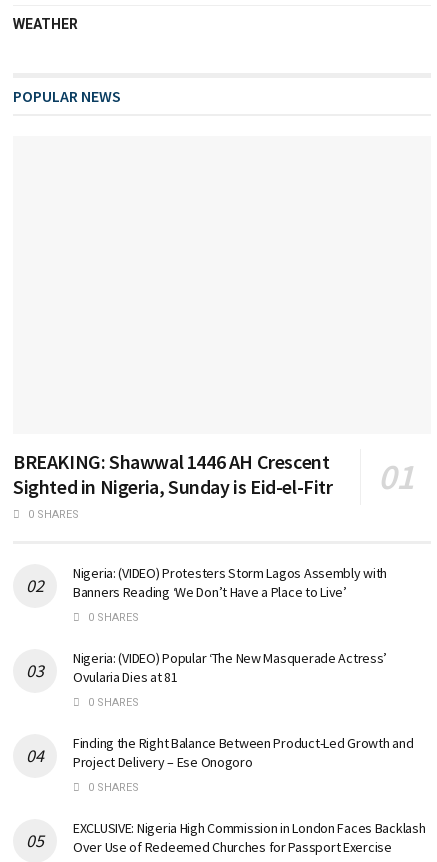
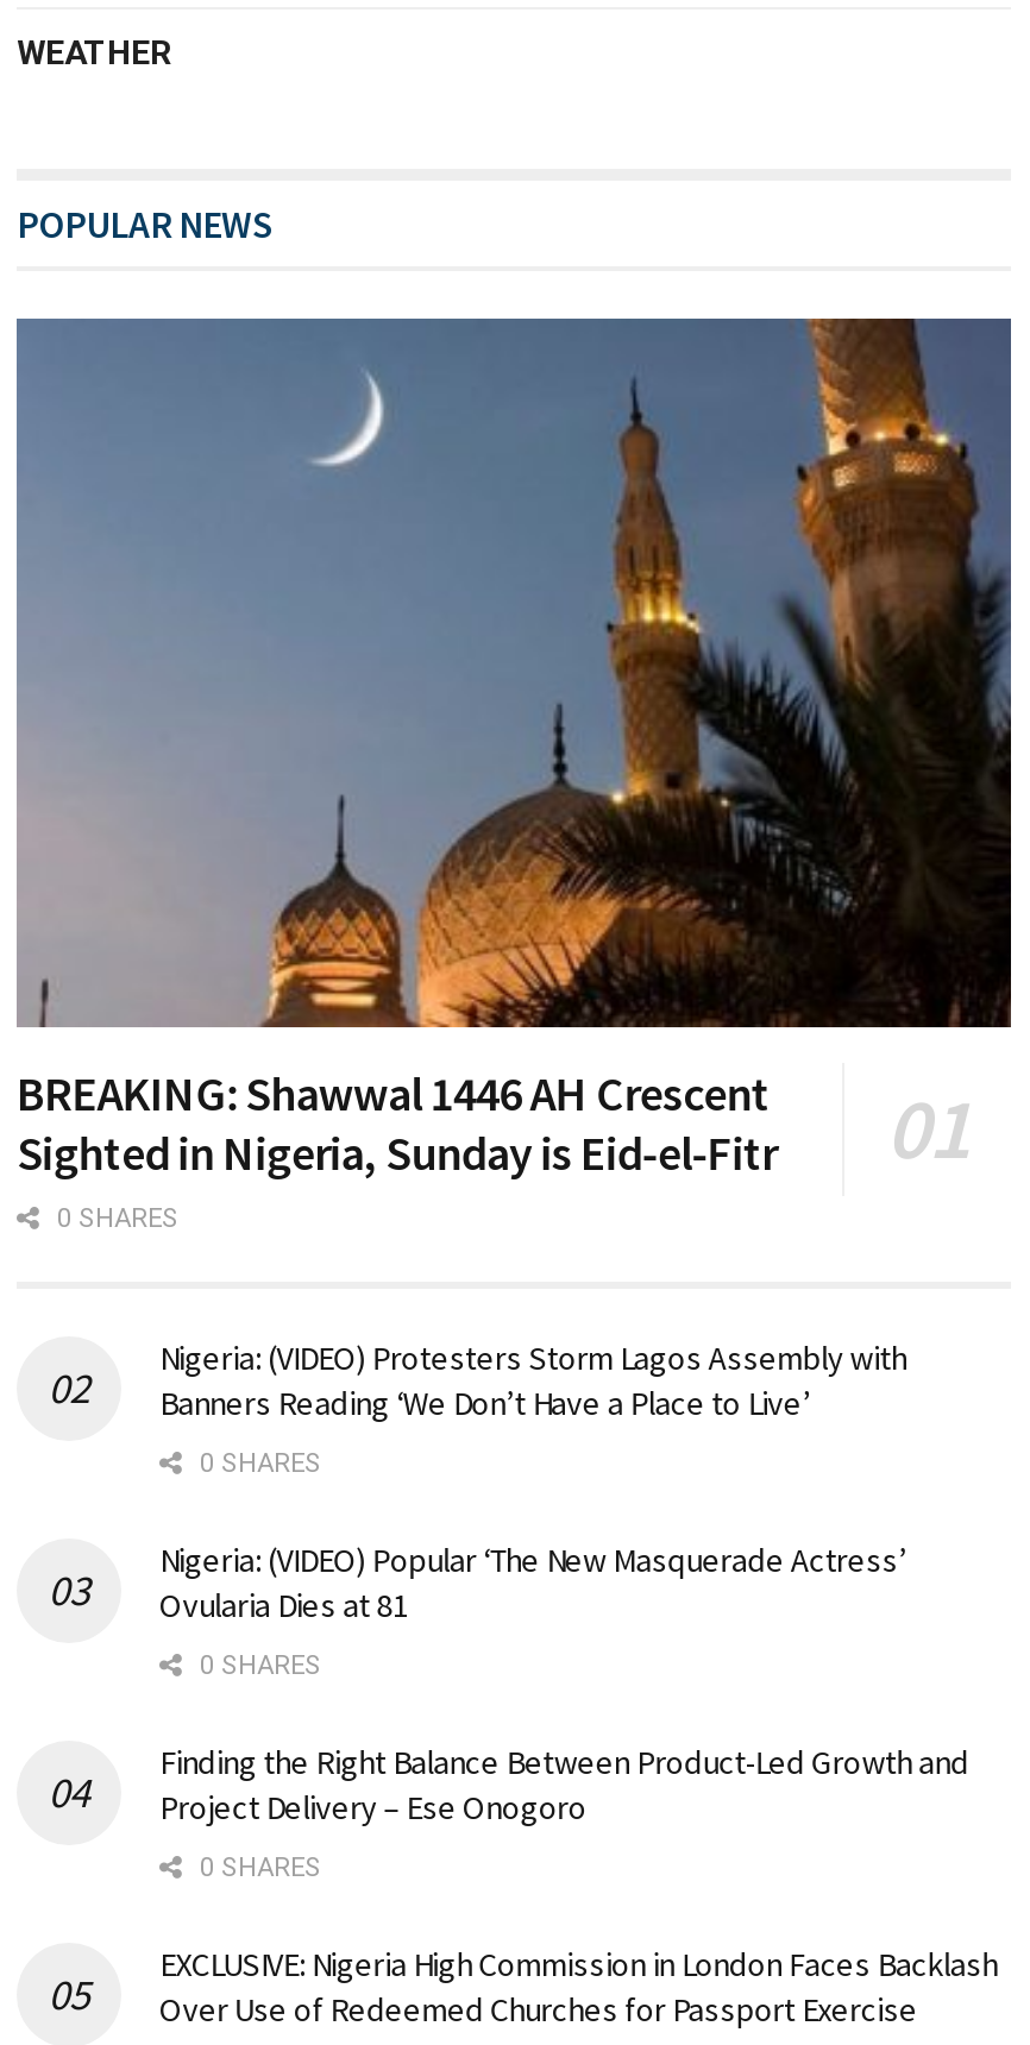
none -> [14,316,1013,1030] [image]

